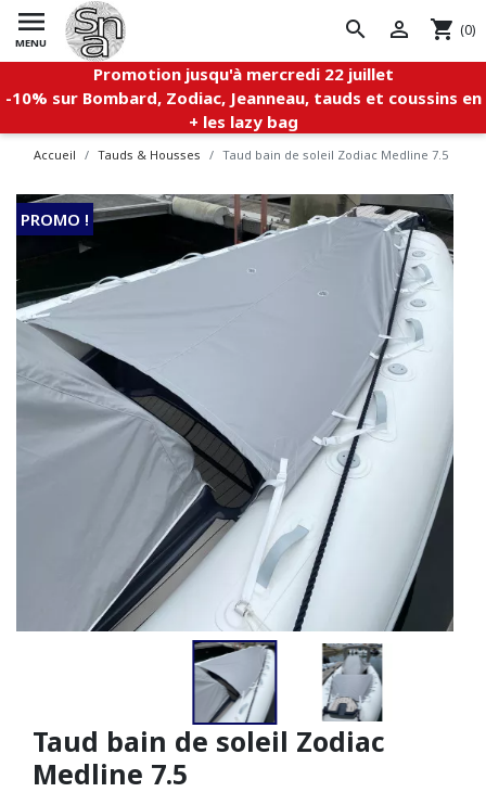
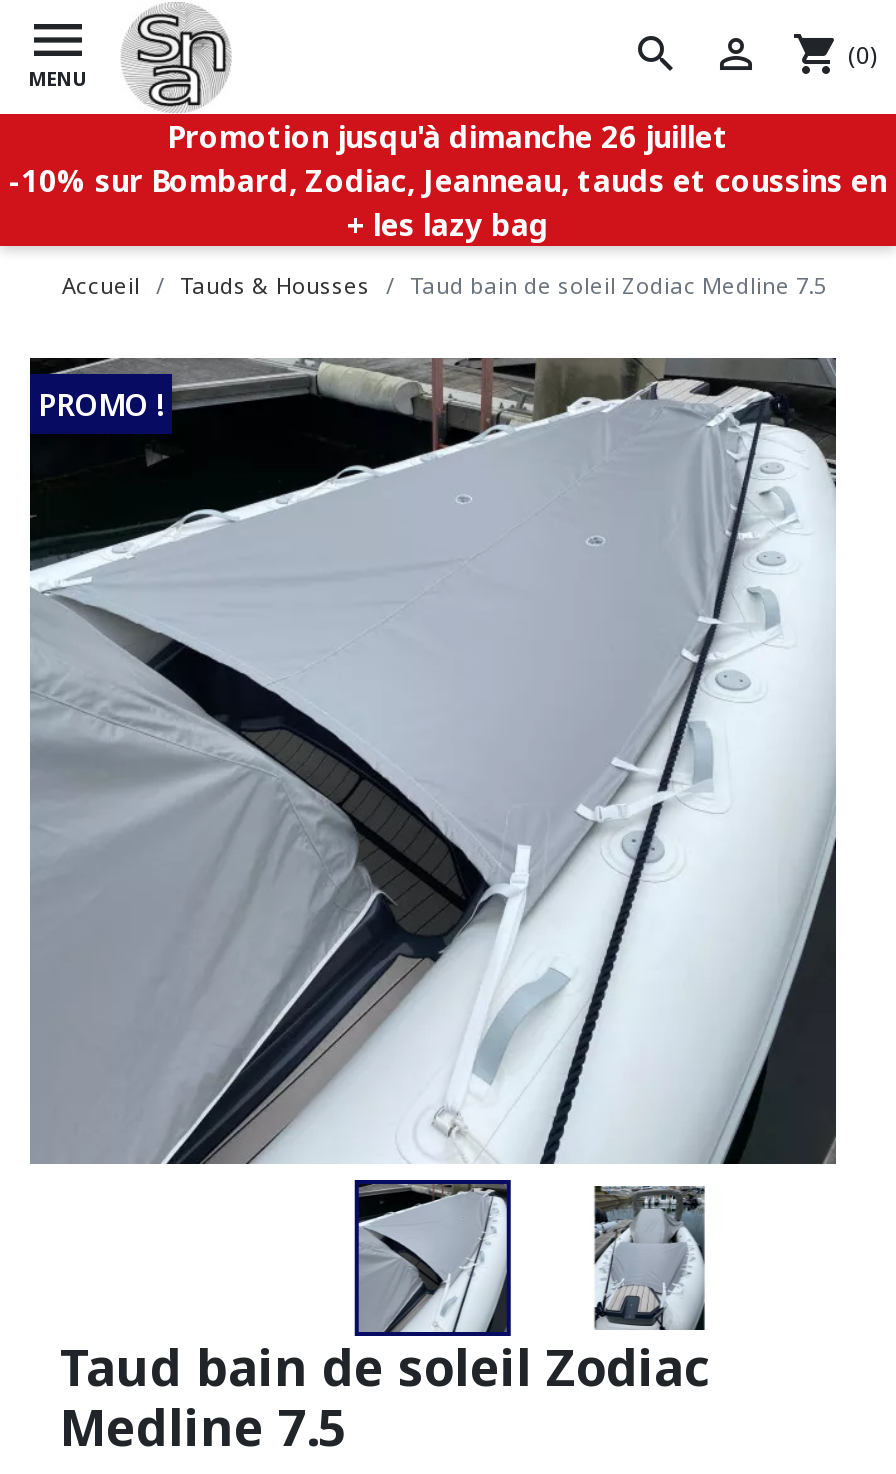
[93,63,393,85] Promotion jusqu'à mercredi 22 juillet -> [167,116,729,156] Promotion jusqu'à dimanche 26 juillet

